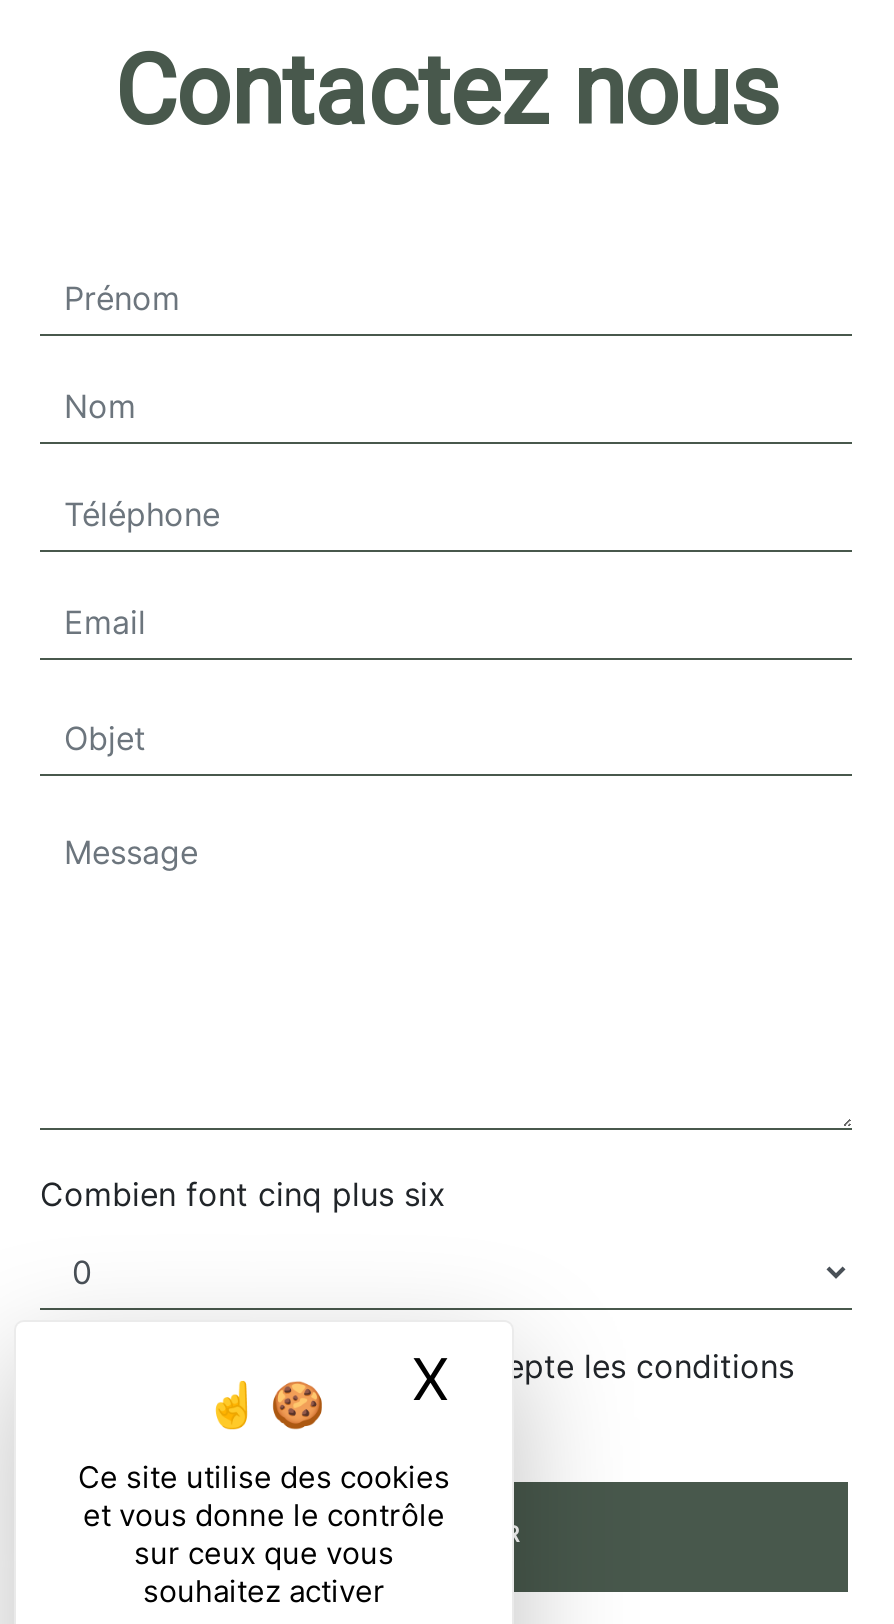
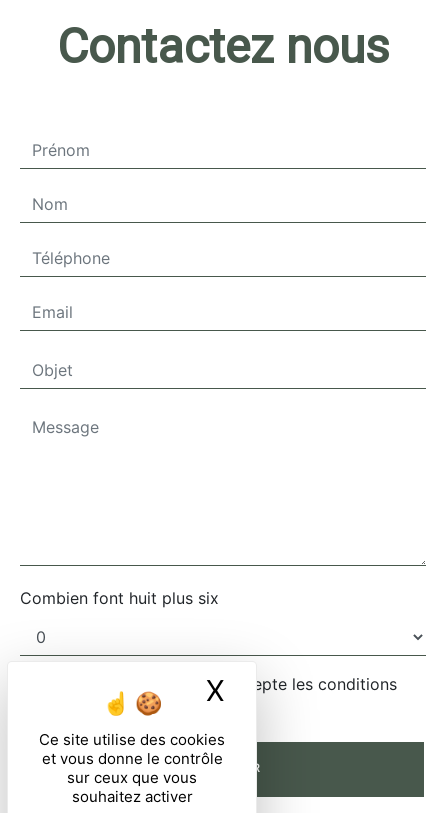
[40,1175,446,1215] Combien font cinq plus six -> [20,588,219,608] Combien font huit plus six

